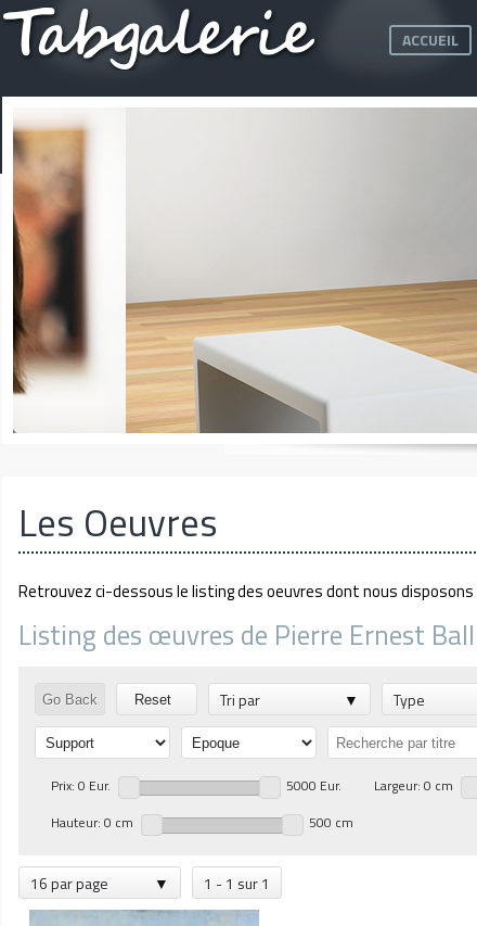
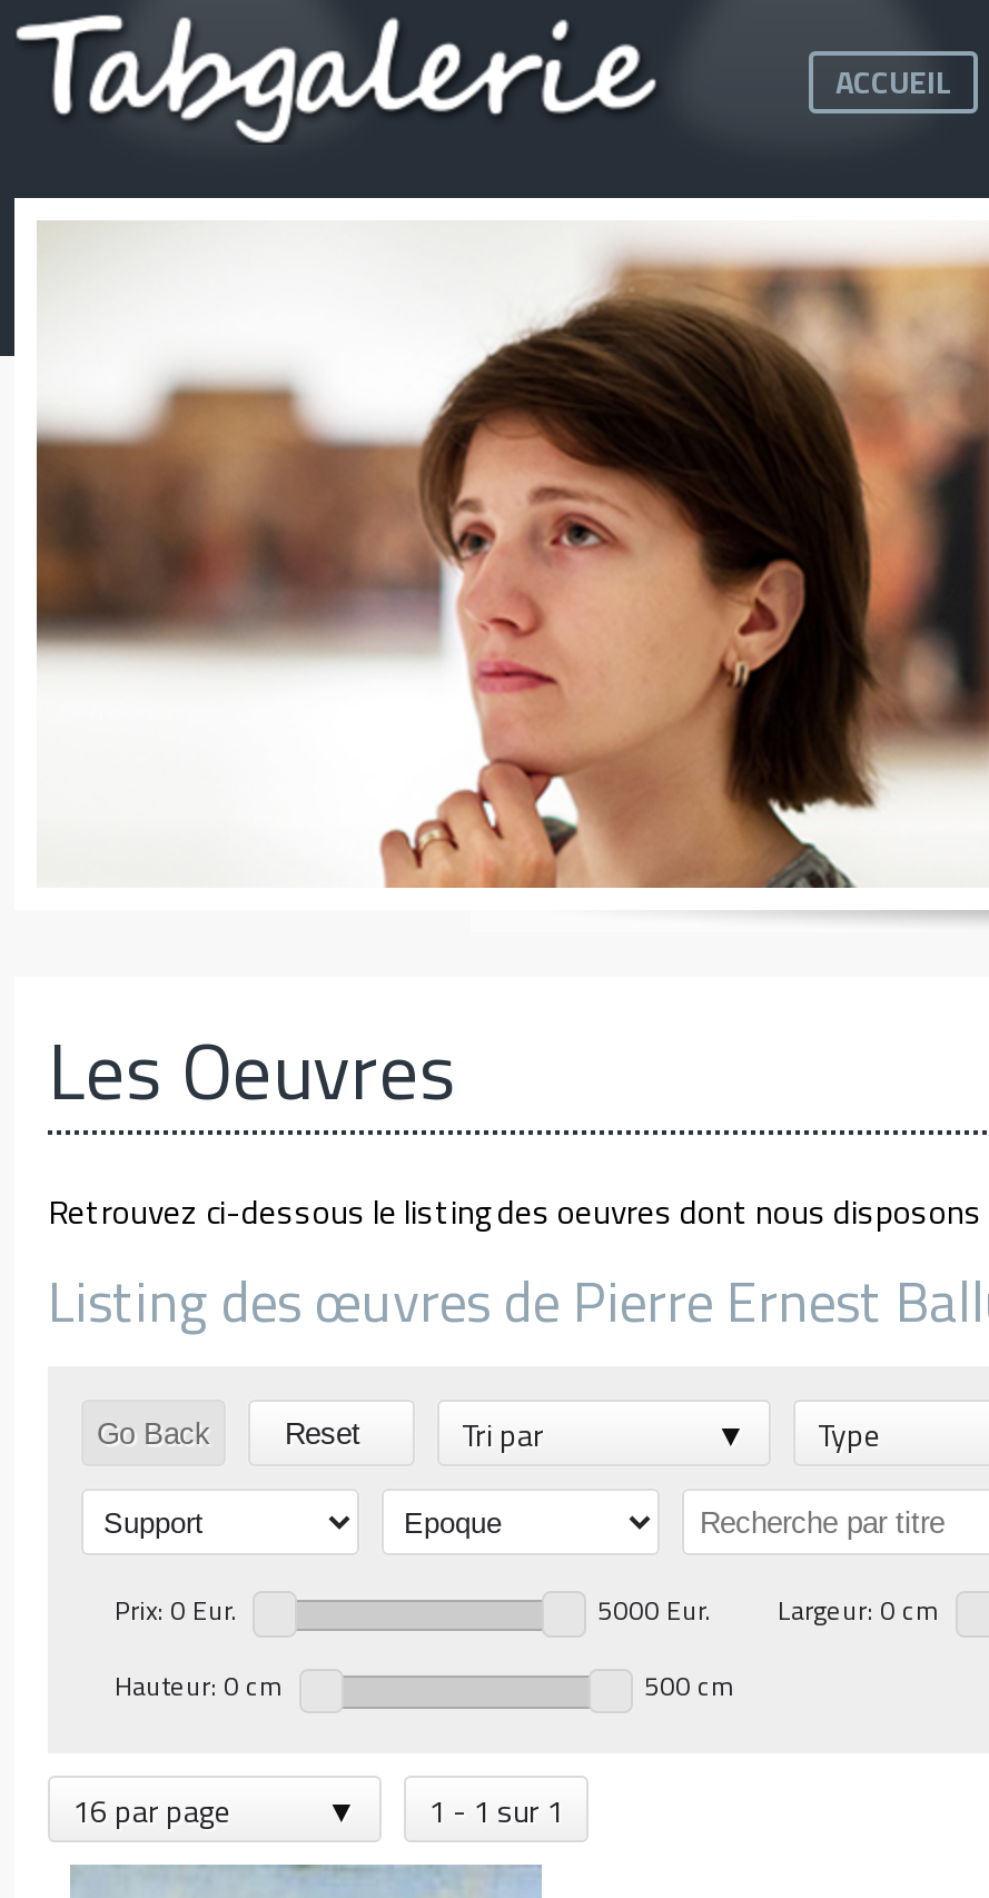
[12,107,474,434] [image] -> [34,223,982,890] [image]

